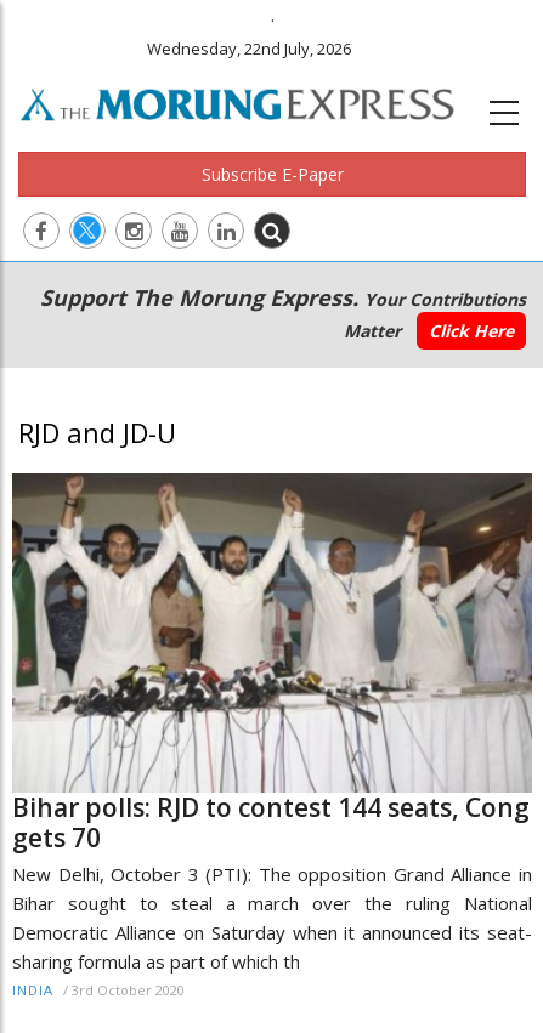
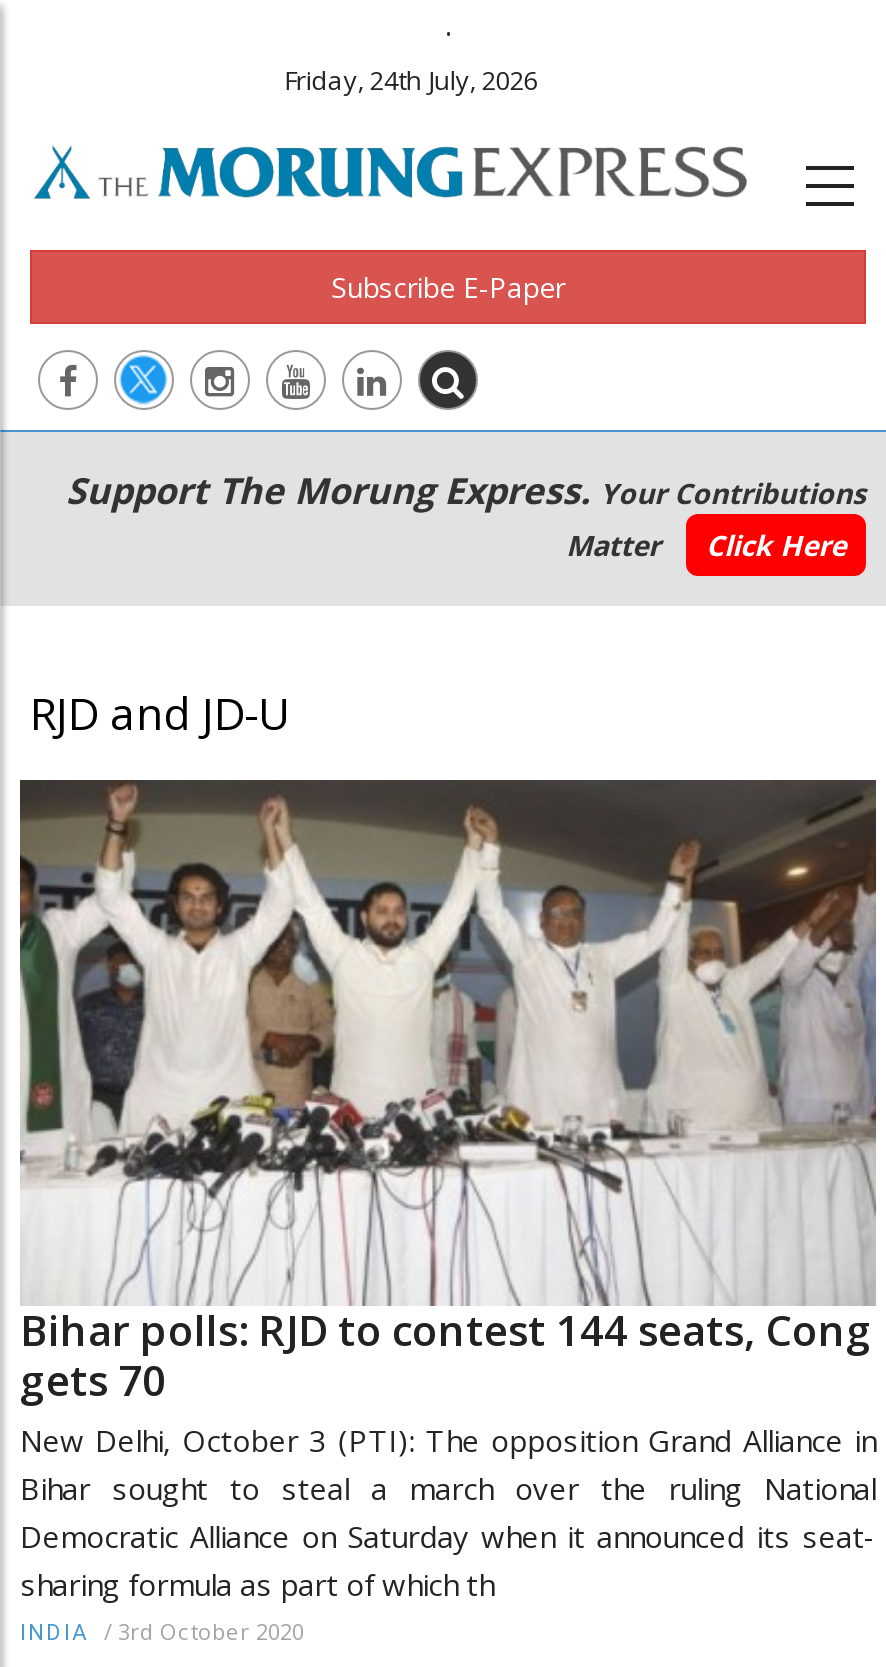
[147,38,351,59] Wednesday, 22nd July, 2026 -> [284,62,538,98] Friday, 24th July, 2026

